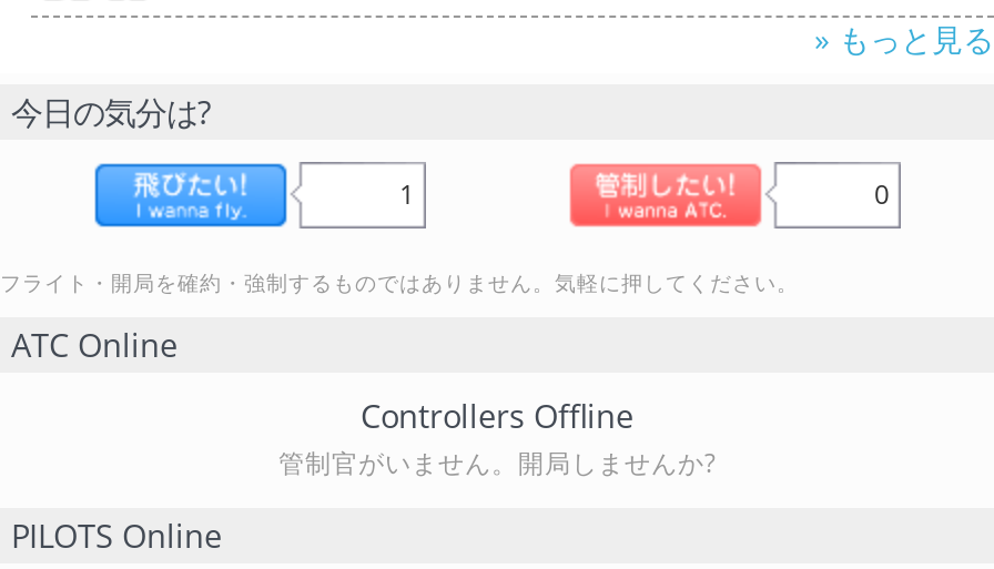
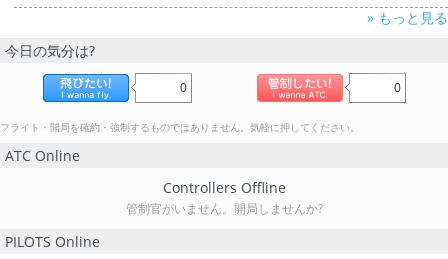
[399,175,415,213] 1 -> [180,79,187,96] 0

